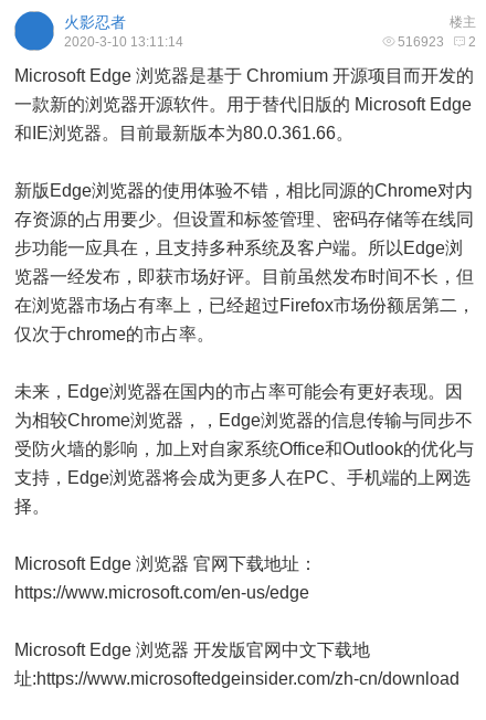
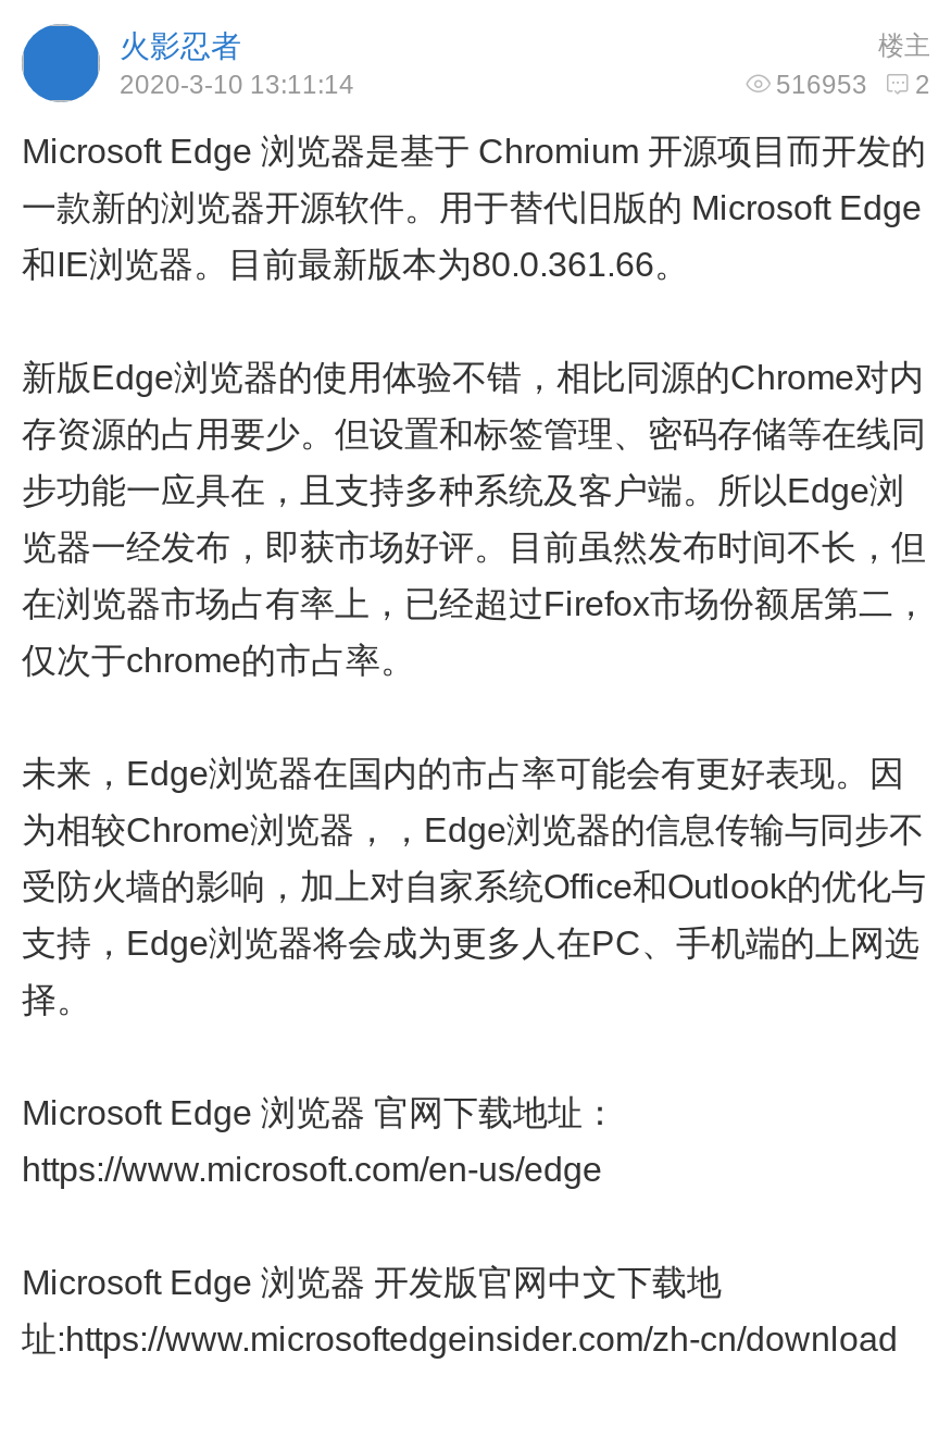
[398,34,476,50] 516923 2 -> [776,70,930,100] 516953 2

